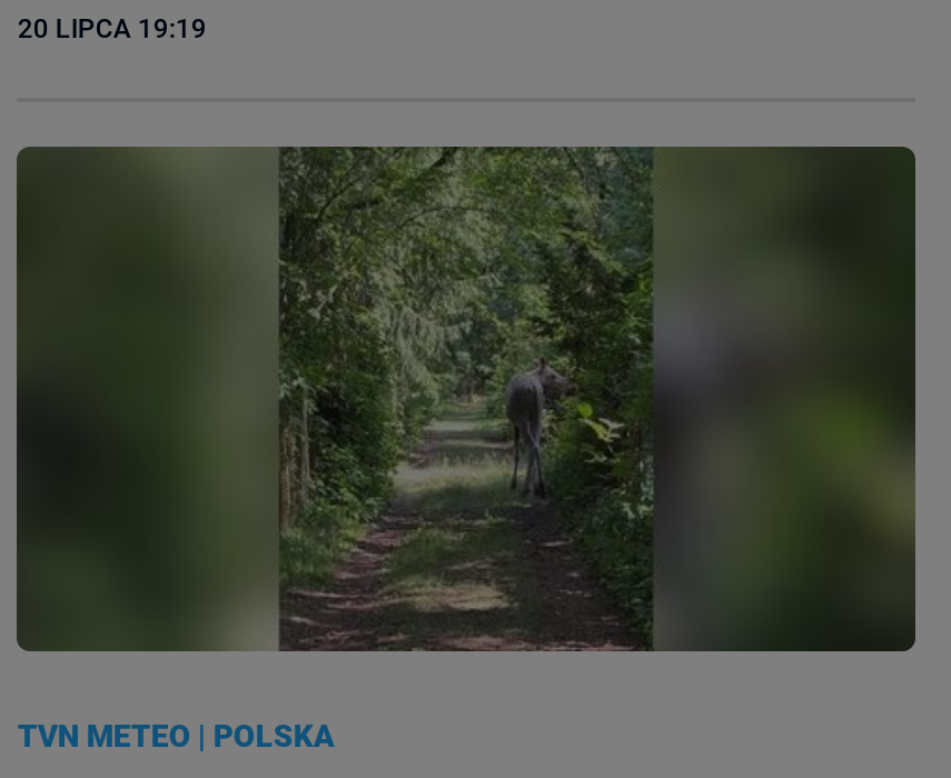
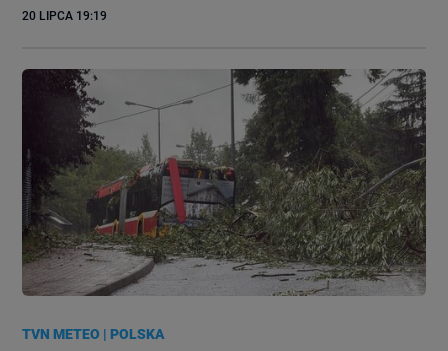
[14,144,918,654] [image] -> [22,68,427,296] [image]

